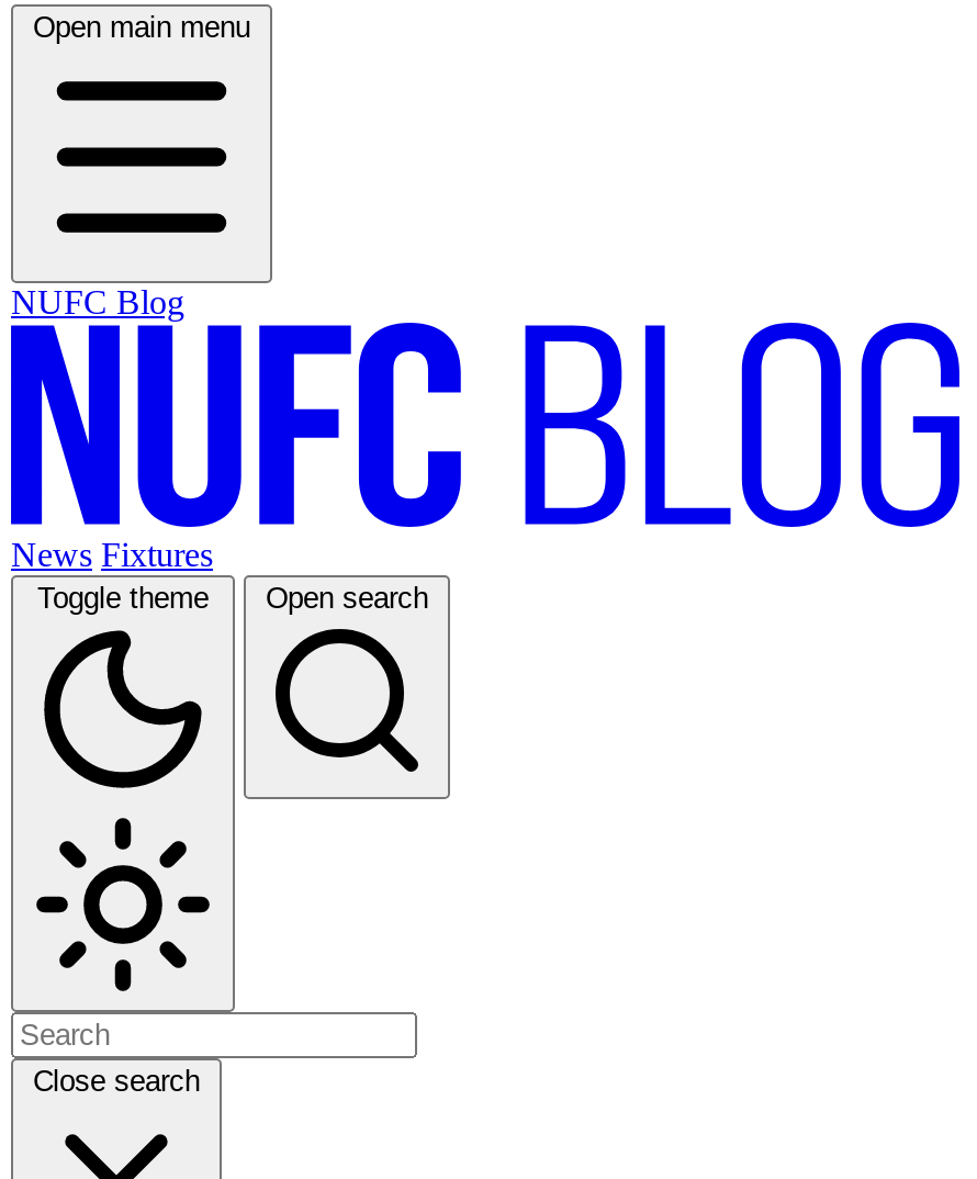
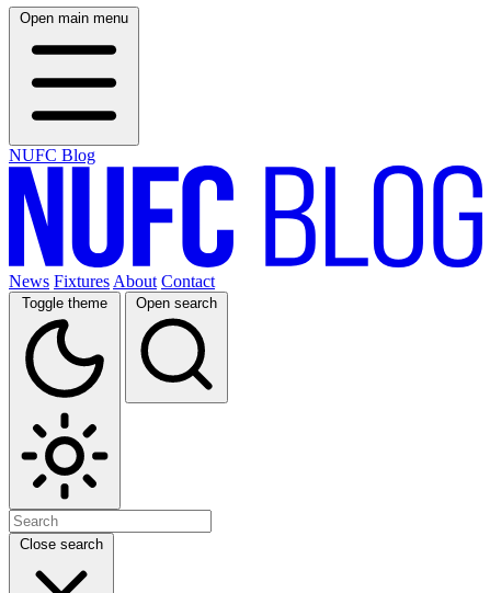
[11,535,213,573] News Fixtures -> [9,272,215,290] News Fixtures About Contact

